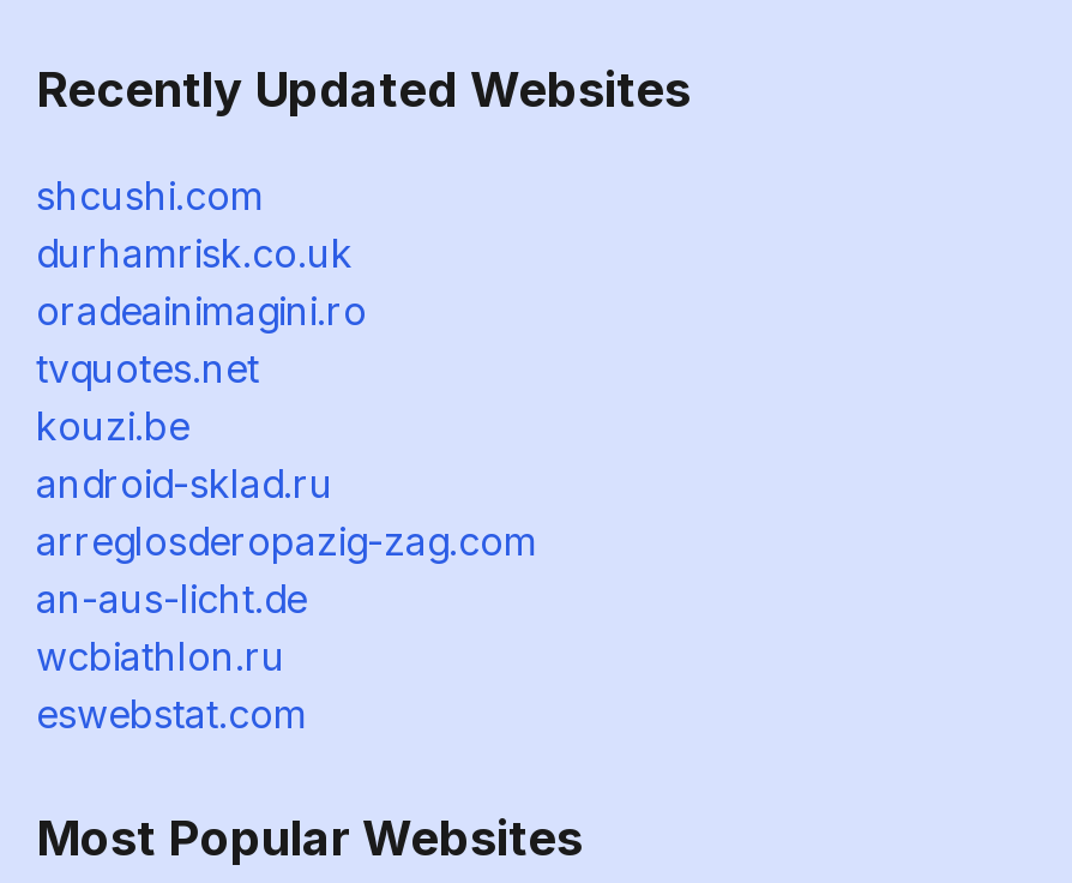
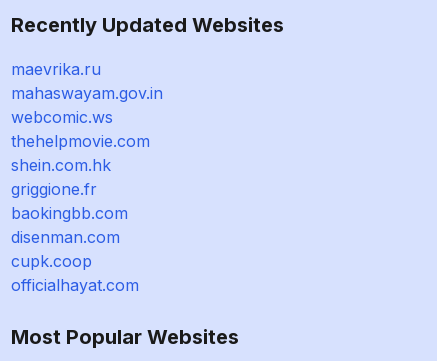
[36,172,537,738] shcushi.com | durhamrisk.co.uk | oradeainimagini.ro | tvquotes.net | kouzi.be | android-sklad.ru | arreglosderopazig-zag.com | an-aus-licht.de | wcbiathlon.ru | eswebstat.com -> [11,59,163,295] maevrika.ru | mahaswayam.gov.in | webcomic.ws | thehelpmovie.com | shein.com.hk | griggione.fr | baokingbb.com | disenman.com | cupk.coop | officialhayat.com

